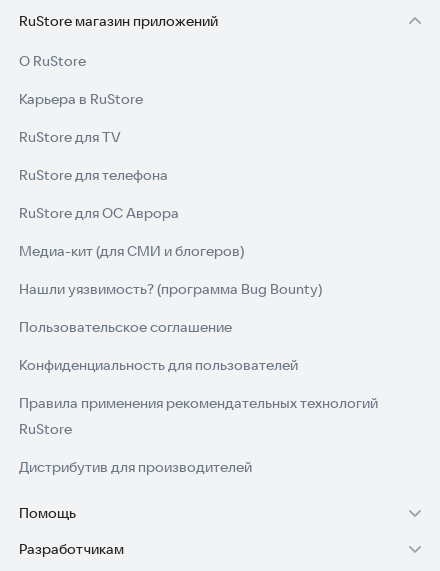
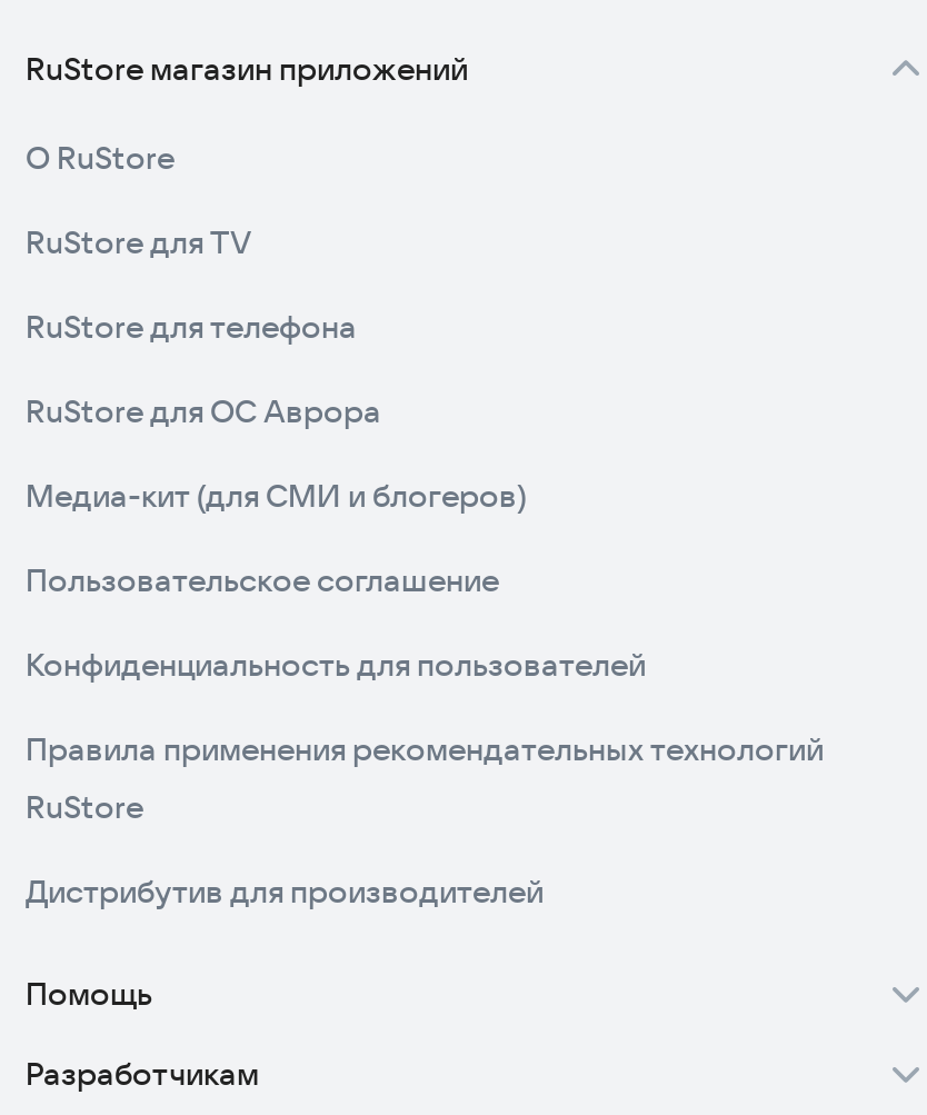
[19,90,143,108] Карьера в RuStore -> none
[19,280,322,298] Нашли уязвимость? (программа Bug Bounty) -> none

